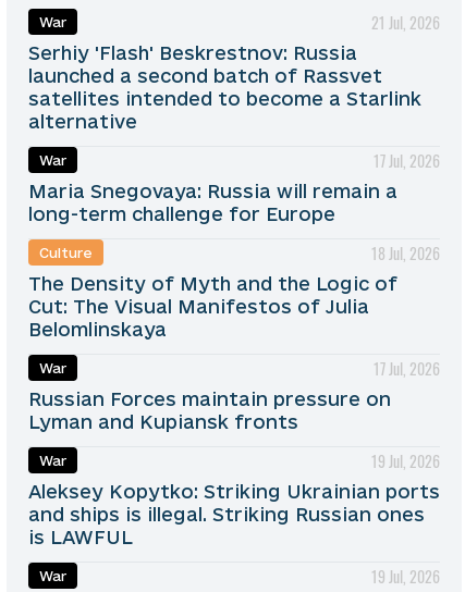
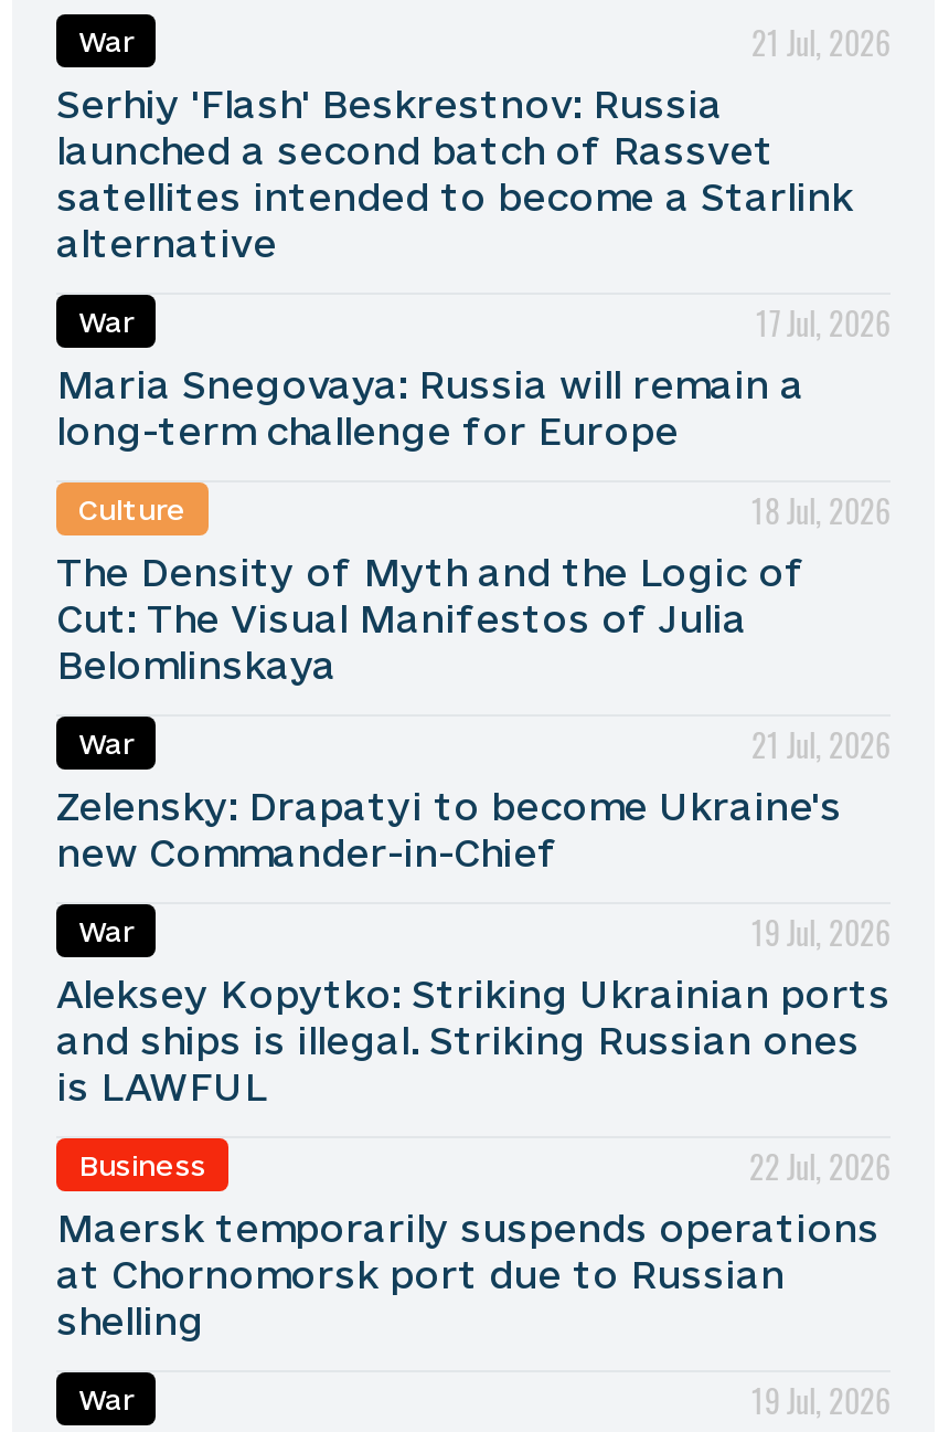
[28,357,440,432] 17 Jul, 2026 | Russian Forces maintain pressure on | Lyman and Kupiansk fronts -> [56,720,891,874] 21 Jul, 2026 | Zelensky: Drapatyi to become Ukraine's | new Commander-in-Chief
none -> [56,1142,891,1342] Business | 22 Jul, 2026 | Maersk temporarily suspends operations | at Chornomorsk port due to Russian | shelling

